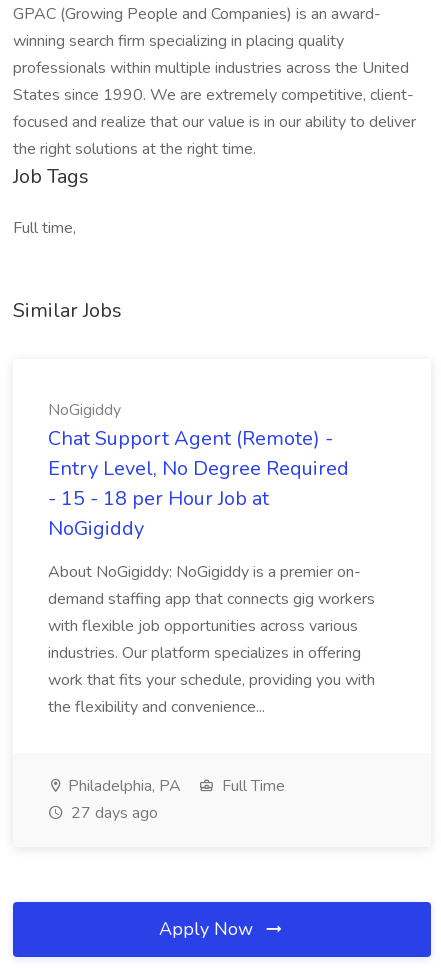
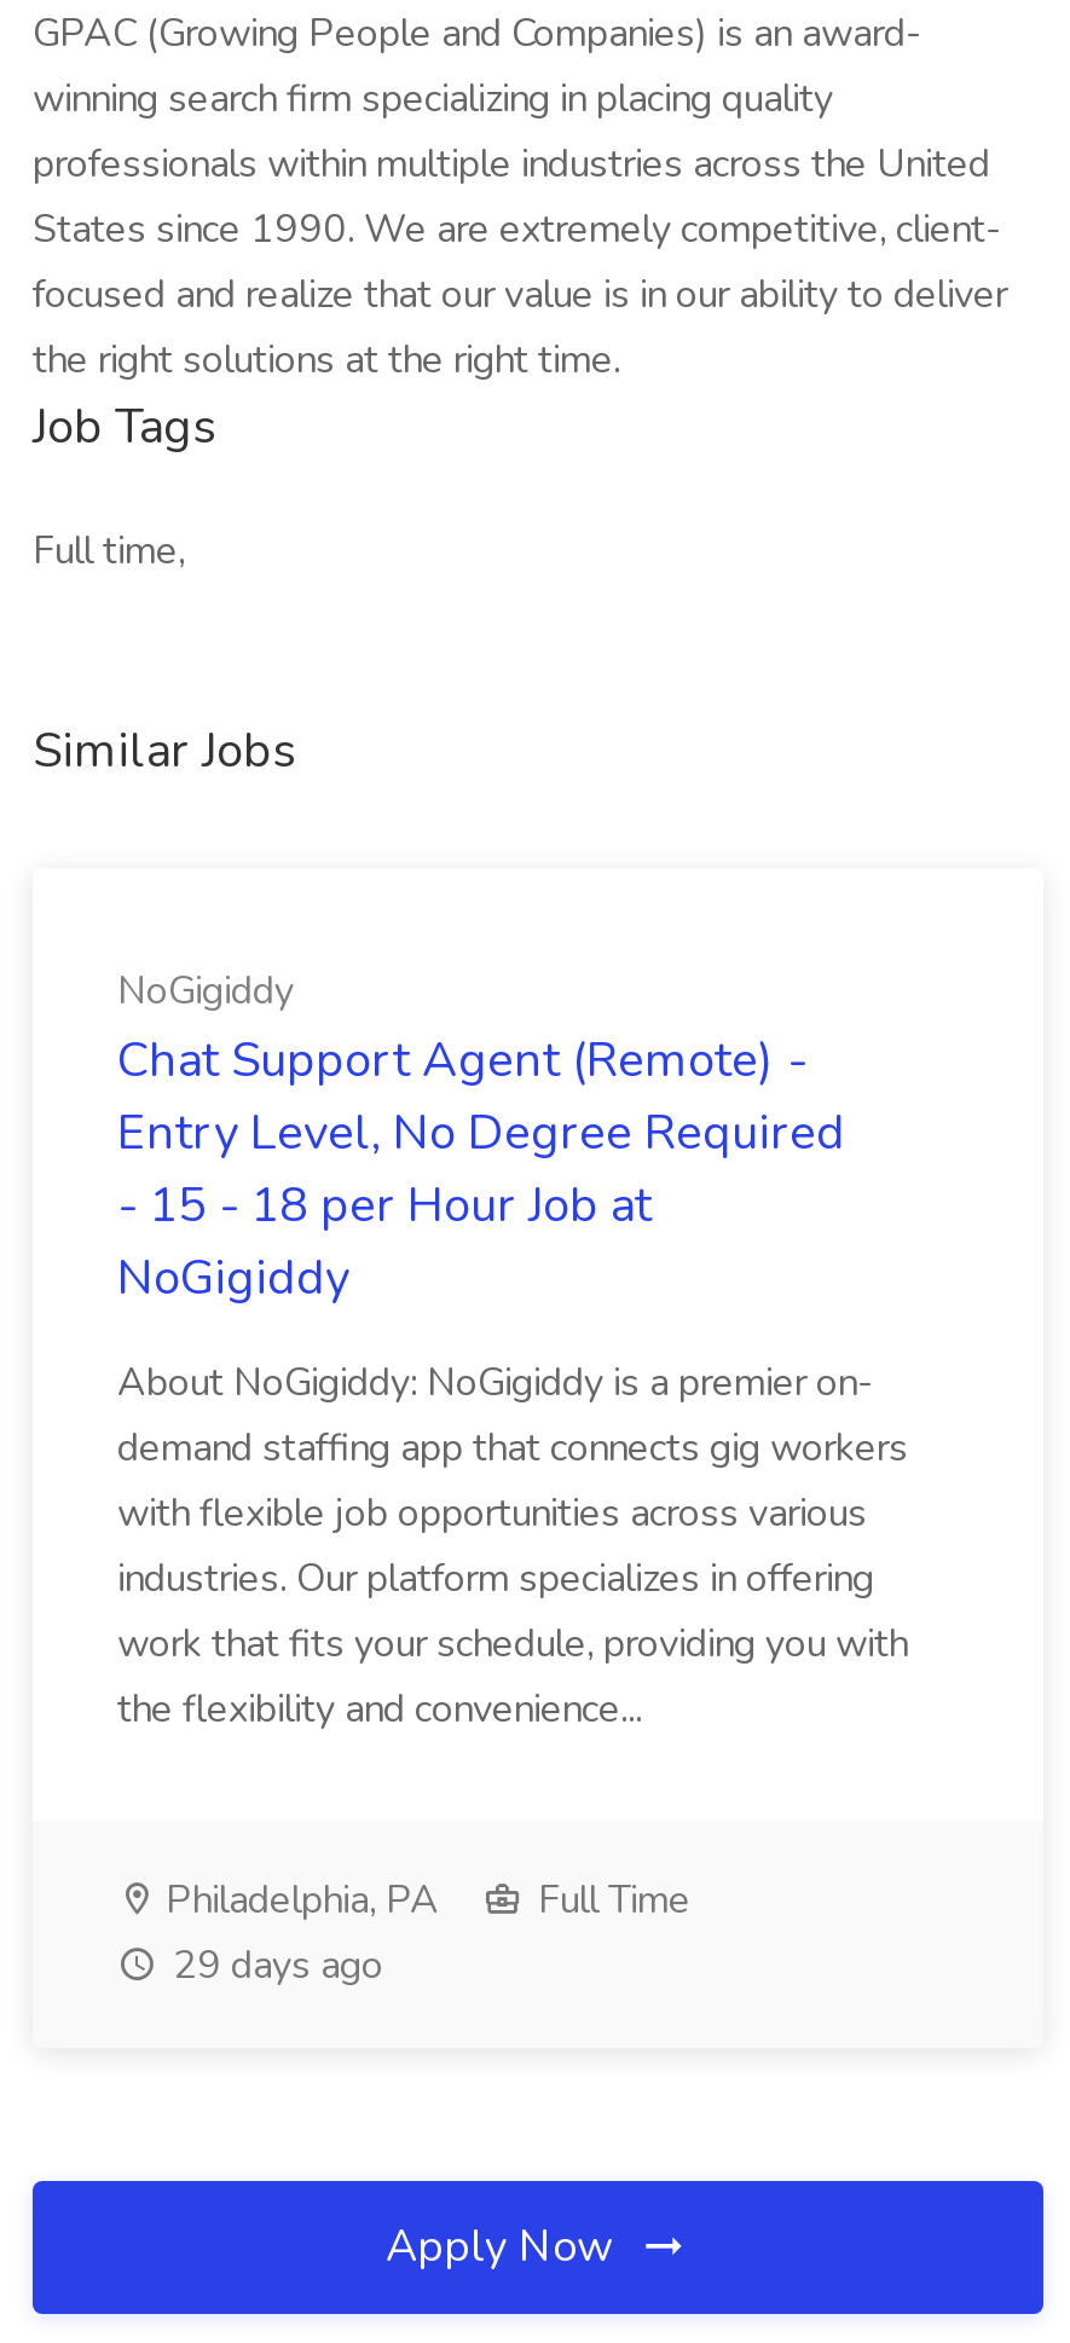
[67,802,158,824] 27 days ago -> [163,1939,383,1992] 29 days ago

